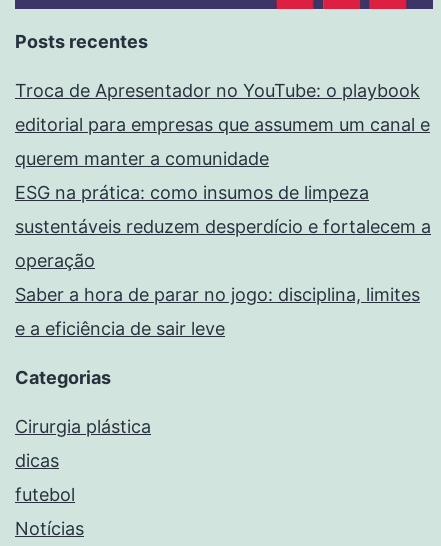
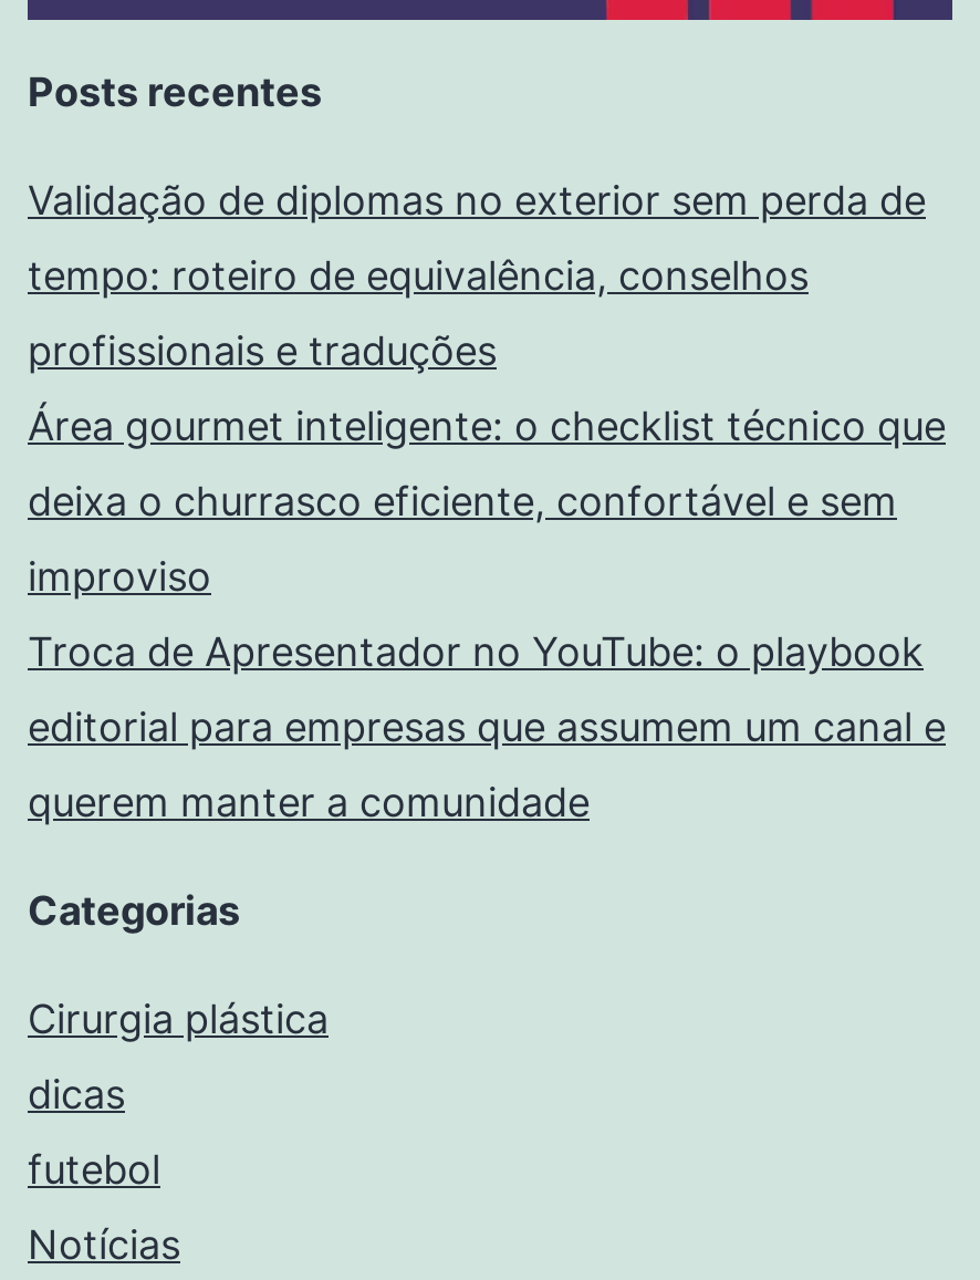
none -> [28,176,946,599] Validação de diplomas no exterior sem perda de | tempo: roteiro de equivalência, conselhos | profissionais e traduções | Área gourmet inteligente: o checklist técnico que | deixa o churrasco eficiente, confortável e sem | improviso
moved [15,79,430,168] -> [28,627,946,824]: Troca de Apresentador no YouTube: o playbook | editorial para empresas que assumem um canal e | querem manter a comunidade
[15,181,431,338] ESG na prática: como insumos de limpeza | sustentáveis reduzem desperdício e fortalecem a | operação | Saber a hora de parar no jogo: disciplina, limites | e a eficiência de sair leve -> none

